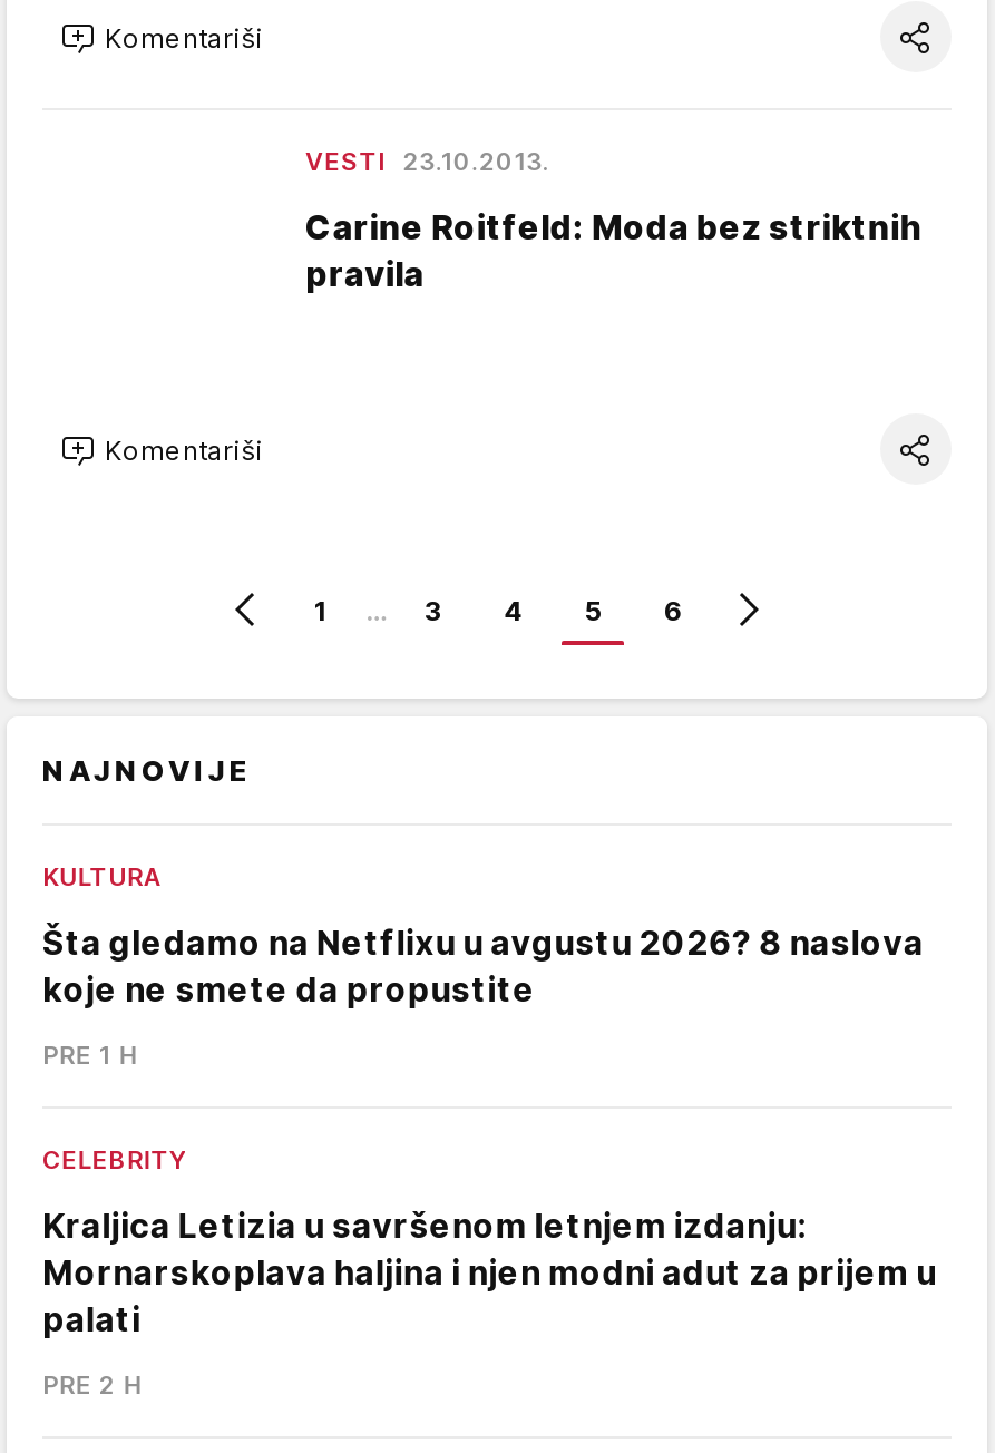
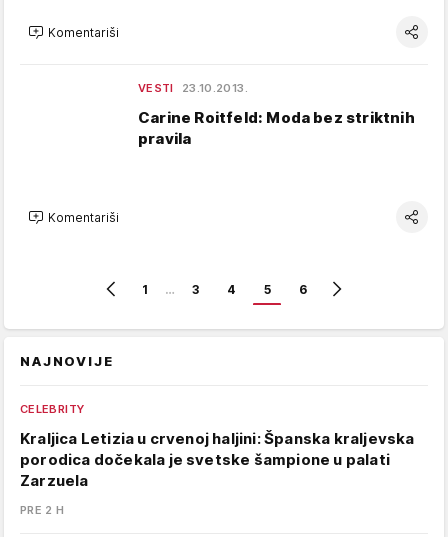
[42,861,924,1071] KULTURA | Šta gledamo na Netflixu u avgustu 2026? 8 naslova | koje ne smete da propustite | PRE 1 H -> none
[42,1205,936,1340] Kraljica Letizia u savršenom letnjem izdanju: | Mornarskoplava haljina i njen modni adut za prijem u | palati -> [20,429,414,490] Kraljica Letizia u crvenoj haljini: Španska kraljevska | porodica dočekala je svetske šampione u palati | Zarzuela

